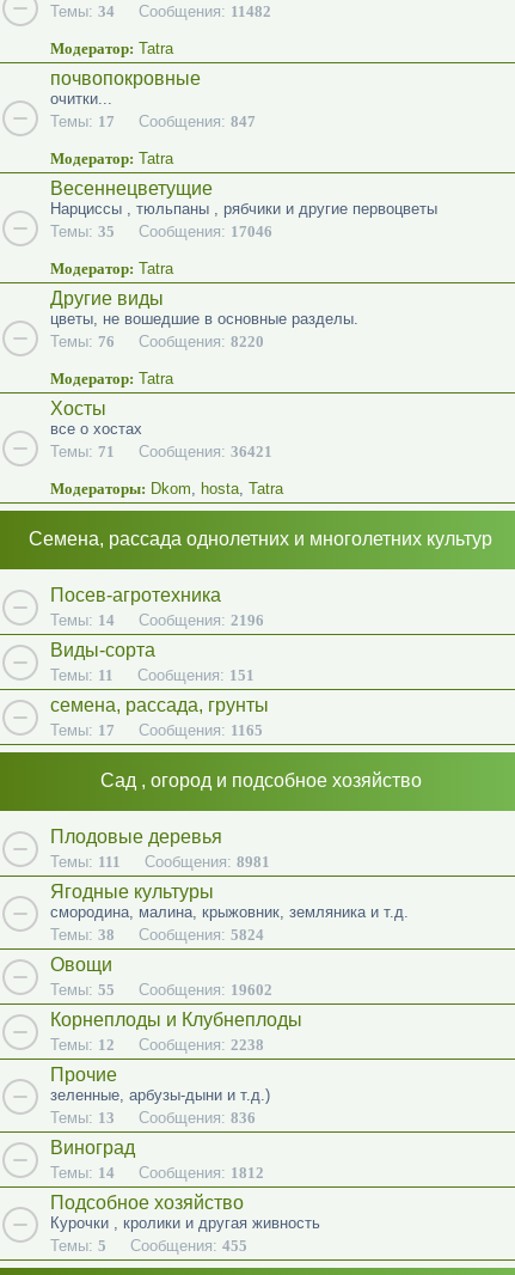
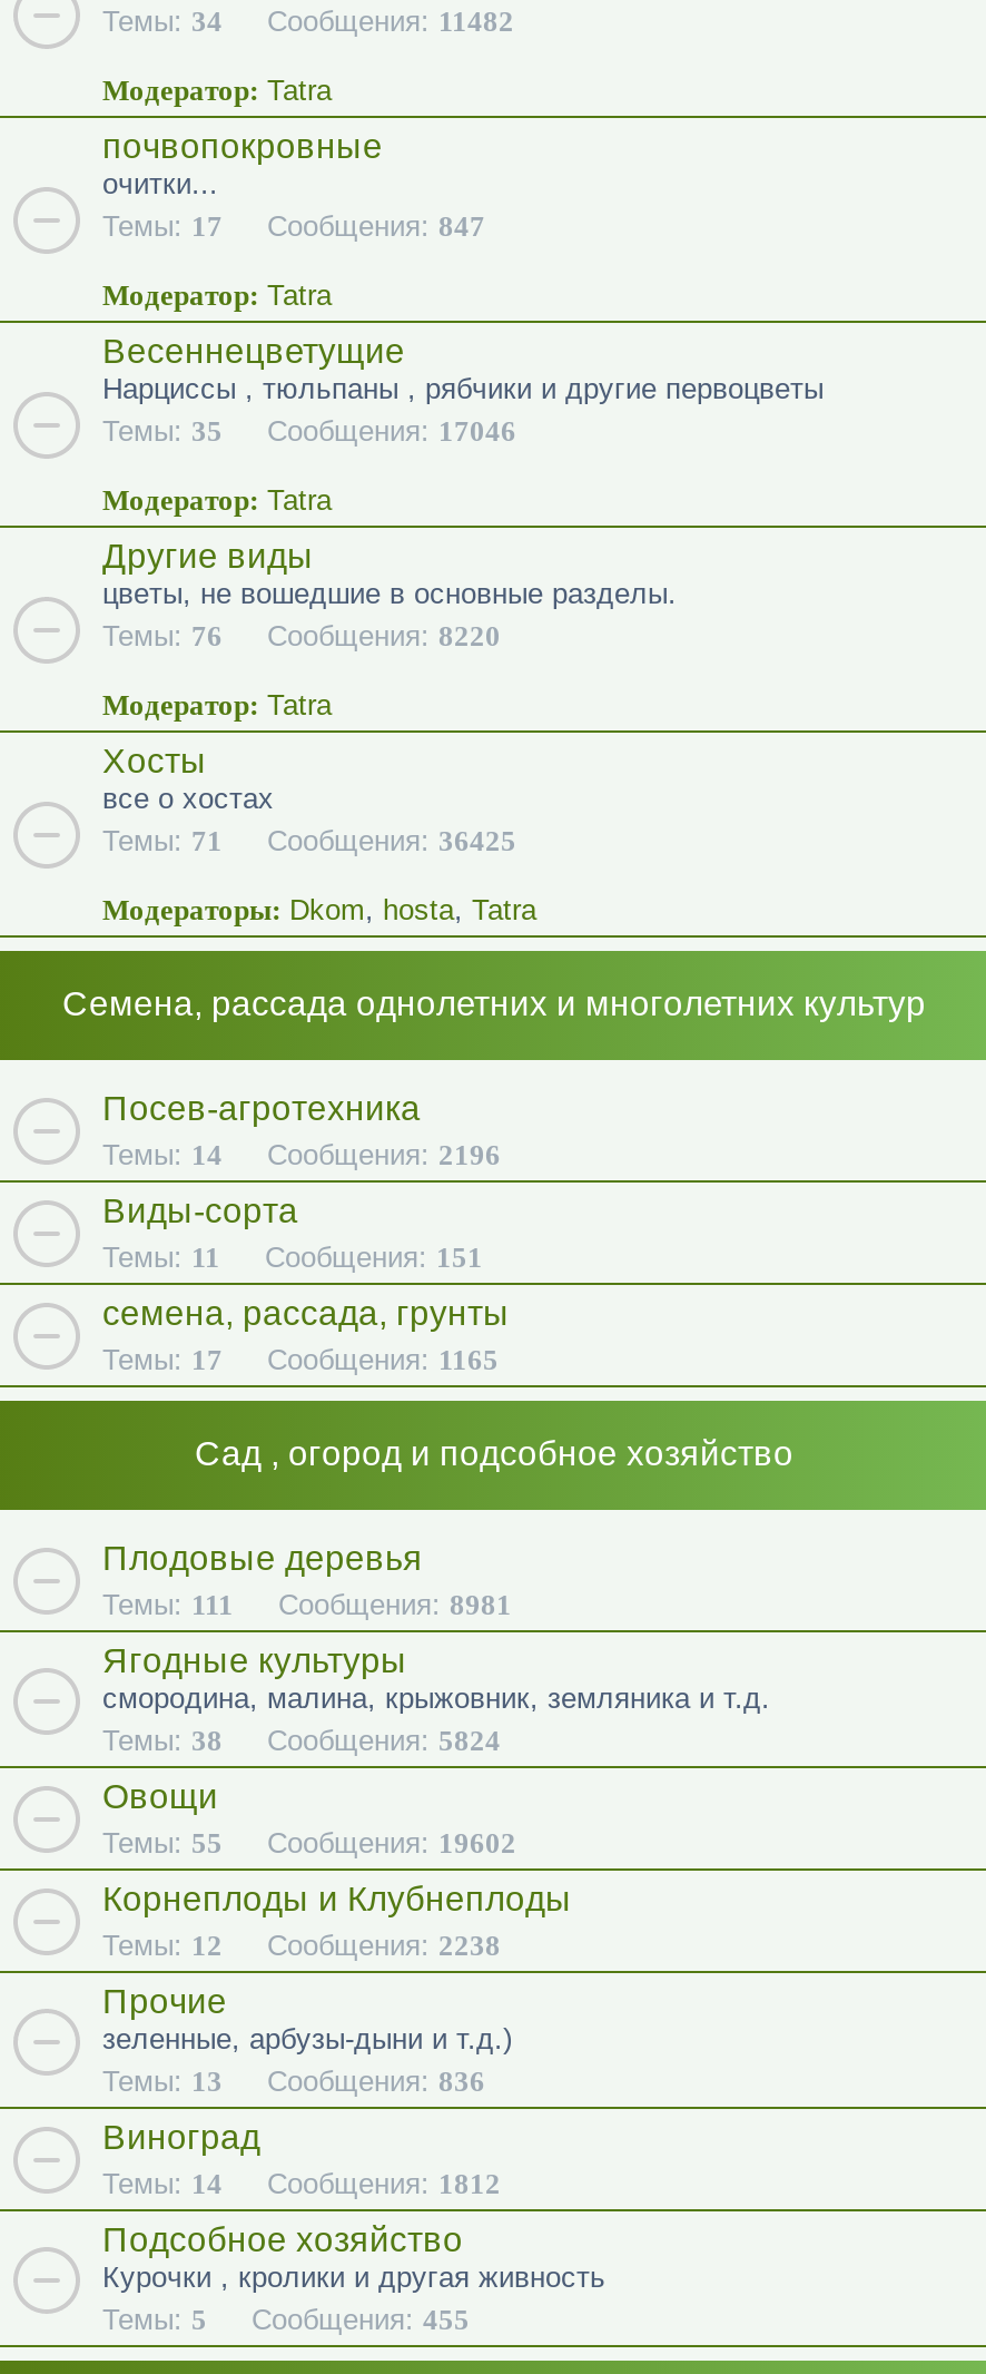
[50,443,272,461] Темы: 71 Сообщения: 36421 -> [102,824,516,858] Темы: 71 Сообщения: 36425

